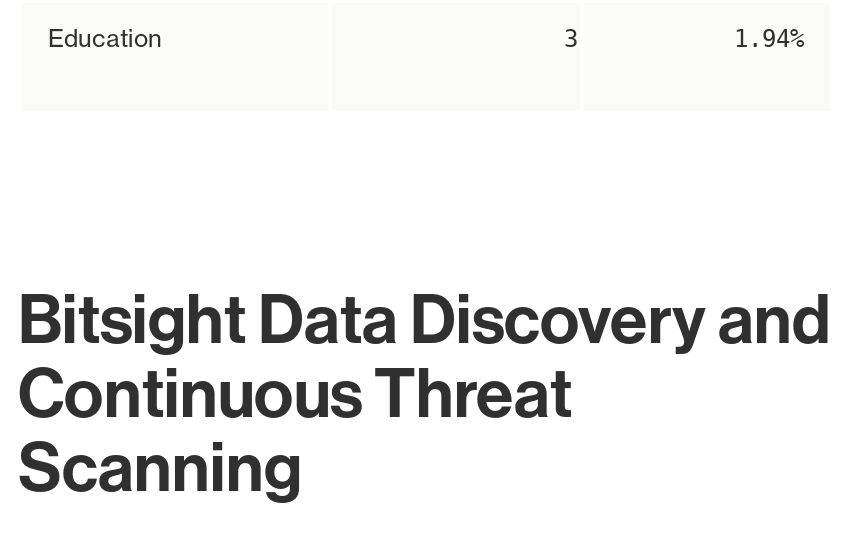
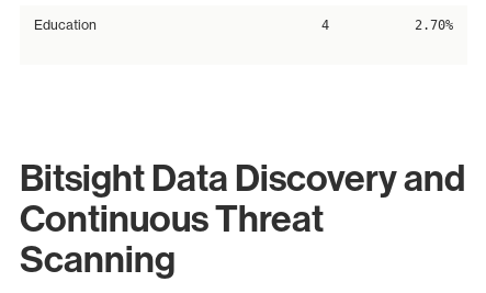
[564,26,578,54] 3 -> [321,18,329,33] 4
[734,26,804,54] 1.94% -> [415,18,453,33] 2.70%

